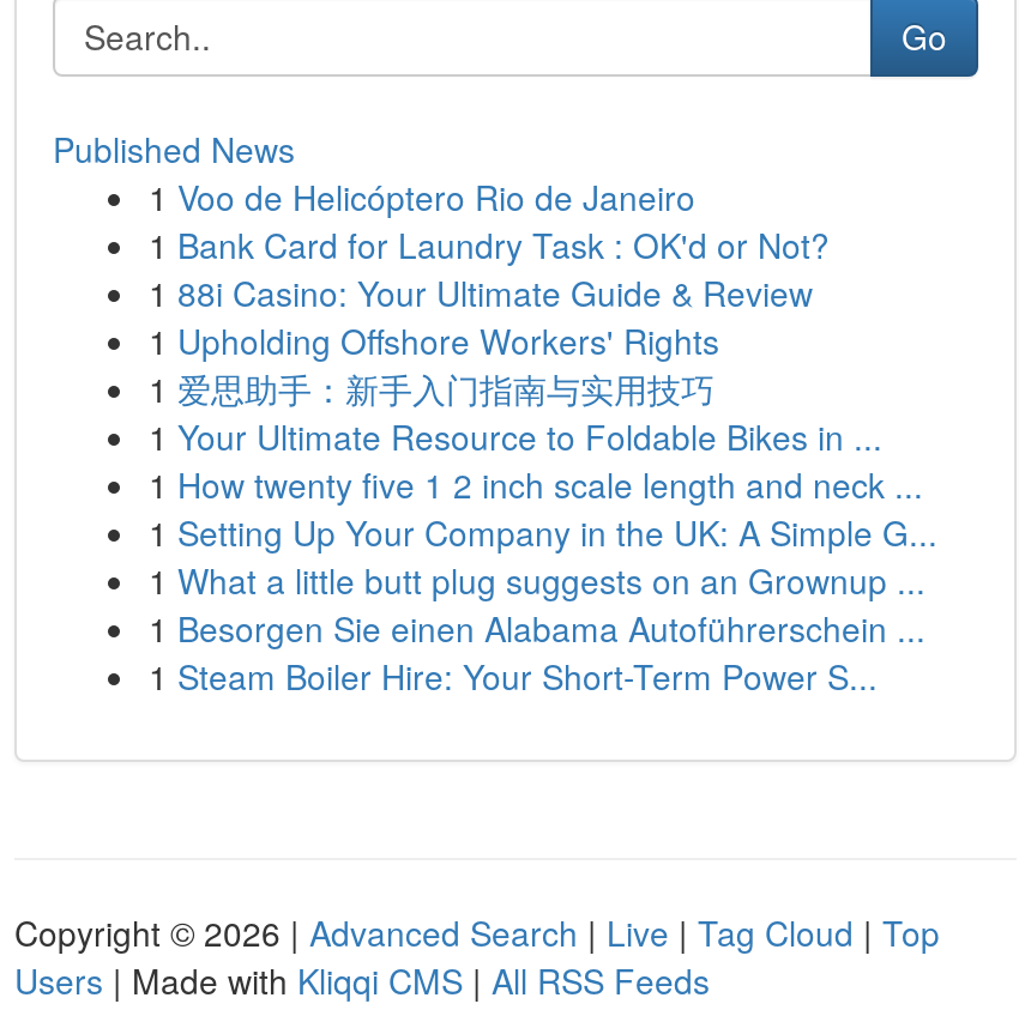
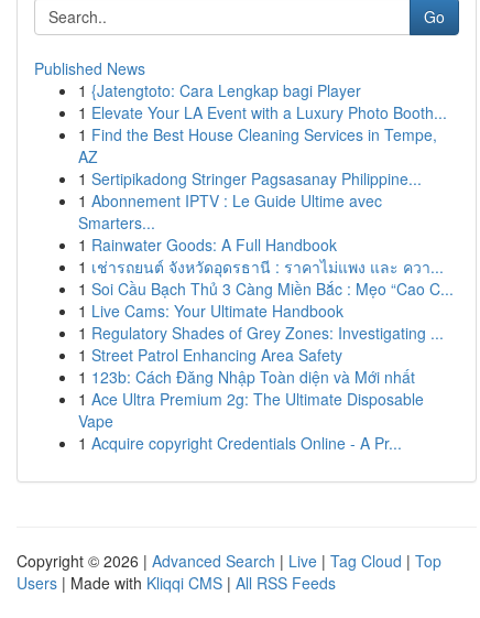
[149,173,937,700] 1 Voo de Helicóptero Rio de Janeiro | 1 Bank Card for Laundry Task : OK'd or Not? | 1 88i Casino: Your Ultimate Guide & Review | 1 Upholding Offshore Workers' Rights | 1 爱思助手：新手入门指南与实用技巧 | 1 Your Ultimate Resource to Foldable Bikes in ... | 1 How twenty five 1 2 inch scale length and neck ... | 1 Setting Up Your Company in the UK: A Simple G... | 1 What a little butt plug suggests on an Grownup ... | 1 Besorgen Sie einen Alabama Autoführerschein ... | 1 Steam Boiler Hire: Your Short-Term Power S... -> [78,79,454,454] 1 {Jatengtoto: Cara Lengkap bagi Player | 1 Elevate Your LA Event with a Luxury Photo Booth... | 1 Find the Best House Cleaning Services in Tempe, | AZ | 1 Sertipikadong Stringer Pagsasanay Philippine... | 1 Abonnement IPTV : Le Guide Ultime avec | Smarters... | 1 Rainwater Goods: A Full Handbook | 1 เช่ารถยนต์ จังหวัดอุดรธานี : ราคาไม่แพง และ ควา... | 1 Soi Cầu Bạch Thủ 3 Càng Miền Bắc : Mẹo “Cao C... | 1 Live Cams: Your Ultimate Handbook | 1 Regulatory Shades of Grey Zones: Investigating ... | 1 Street Patrol Enhancing Area Safety | 1 123b: Cách Đăng Nhập Toàn diện và Mới nhất | 1 Ace Ultra Premium 2g: The Ultimate Disposable | Vape | 1 Acquire copyright Credentials Online - A Pr...

